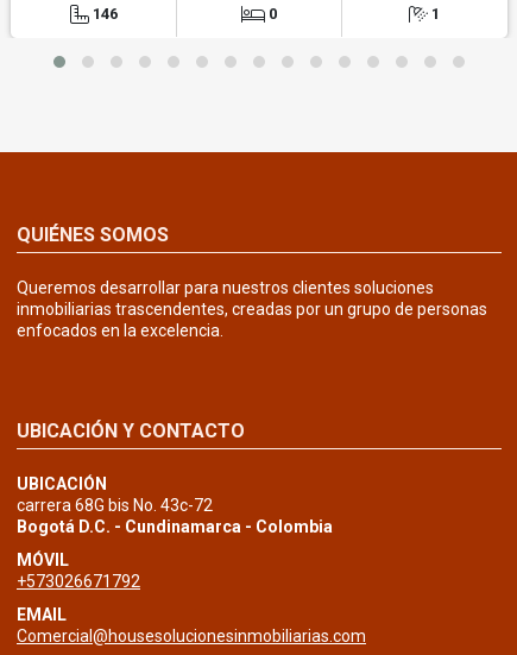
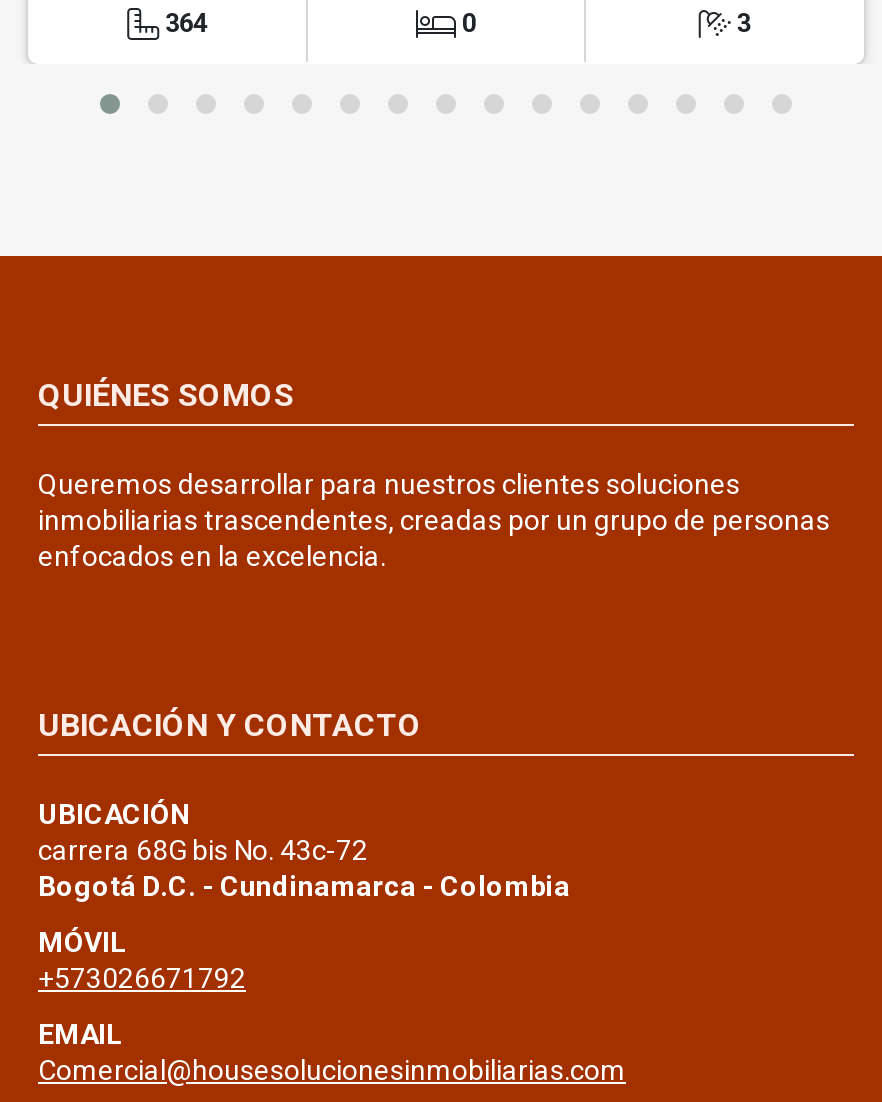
[92,5,117,23] 146 -> [165,9,207,39] 364
[432,5,440,23] 1 -> [737,9,751,39] 3

